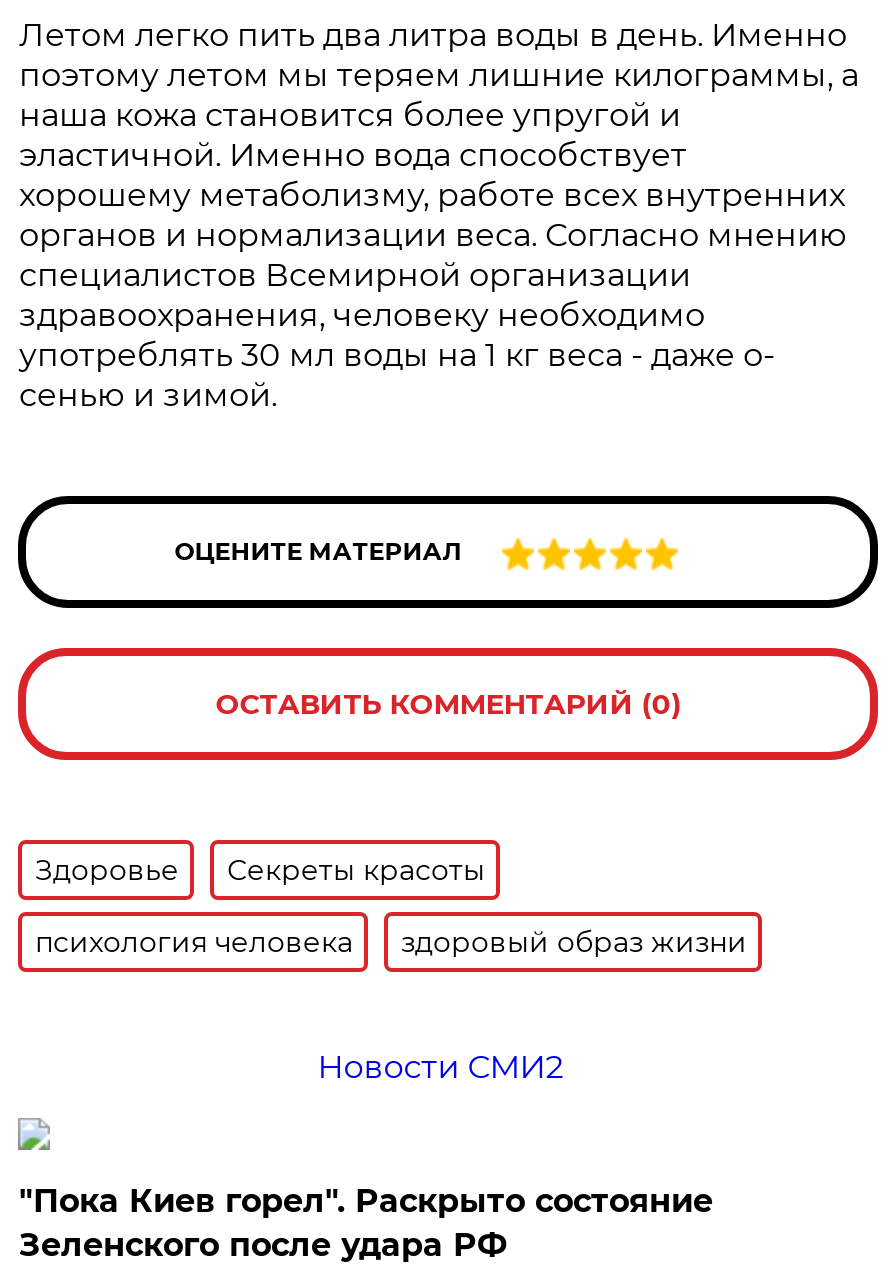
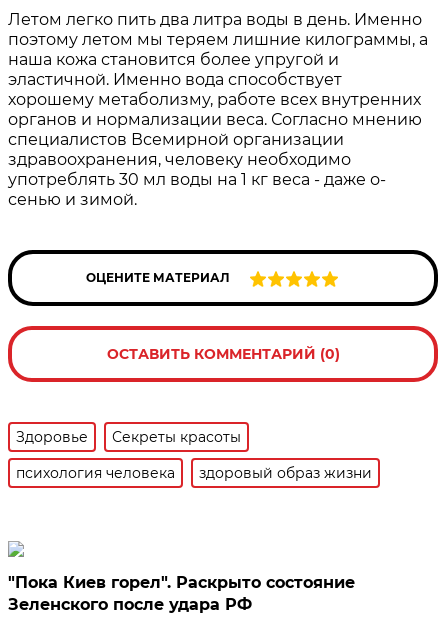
[317,1048,563,1086] Новости СМИ2 -> none

